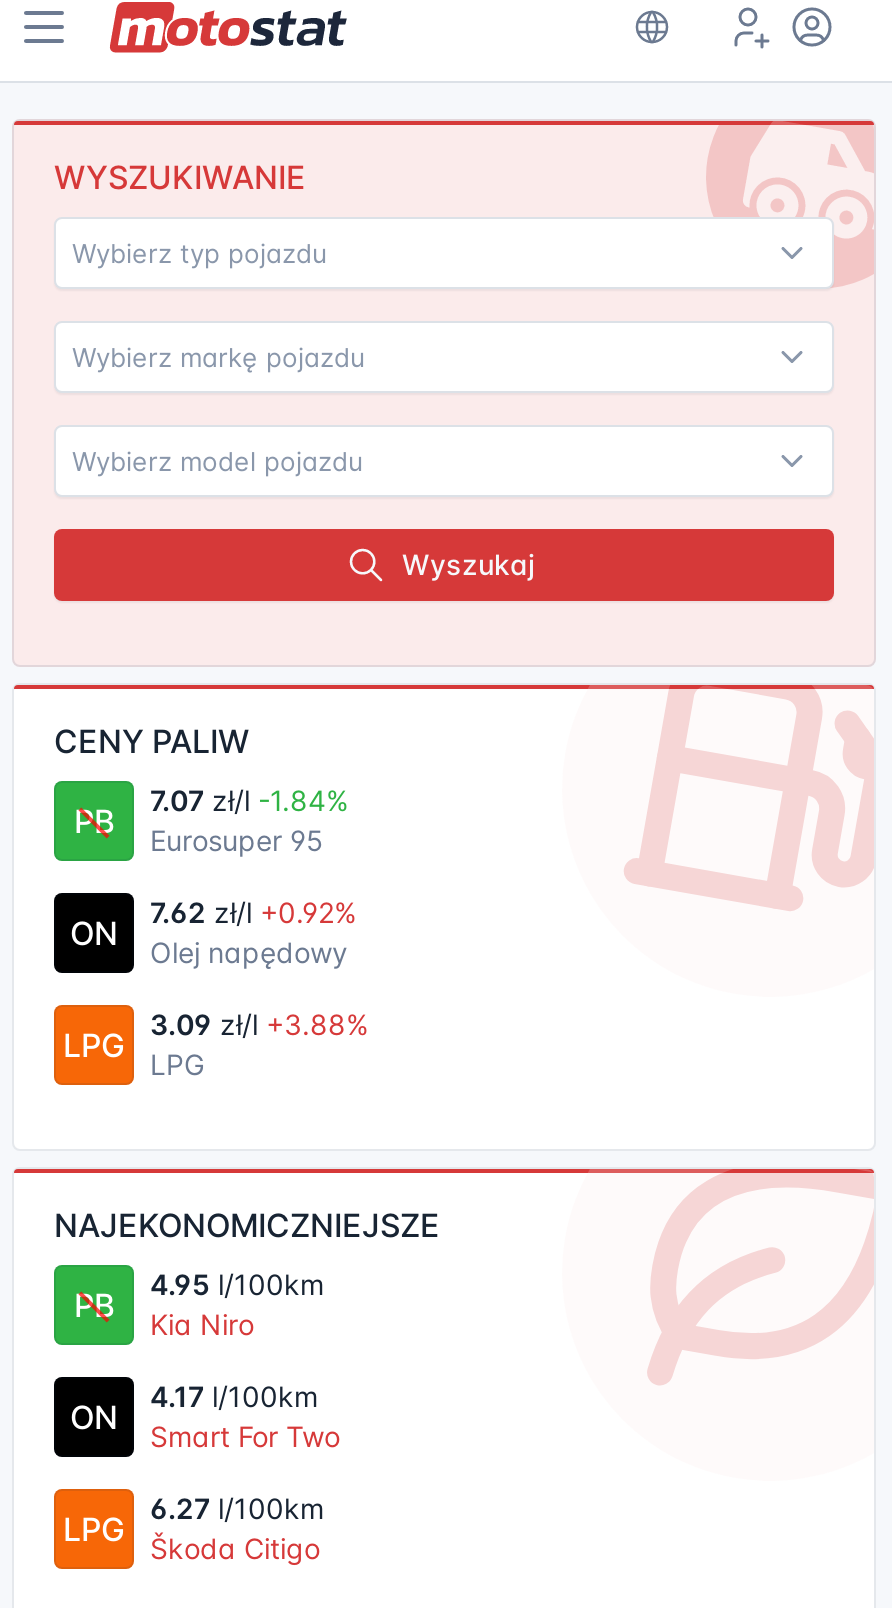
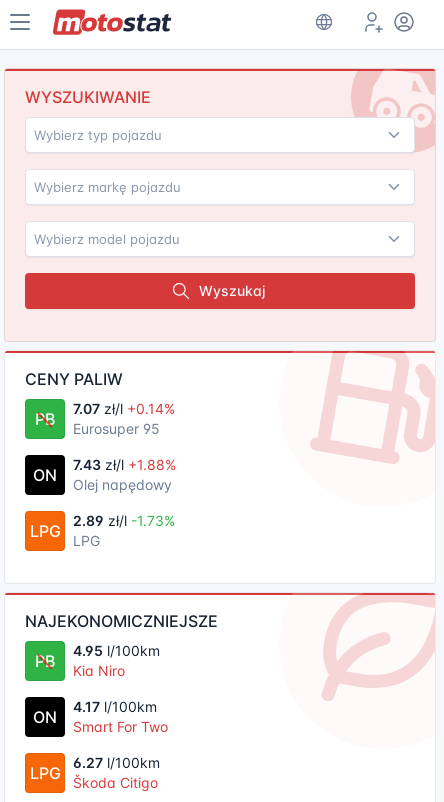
[150,783,348,817] 7.07 zł/l -1.84% -> [73,400,175,417] 7.07 zł/l +0.14%
[150,895,356,929] 7.62 zł/l +0.92% -> [73,456,176,473] 7.43 zł/l +1.88%
[150,1007,368,1041] 3.09 zł/l +3.88% -> [73,512,175,529] 2.89 zł/l -1.73%

